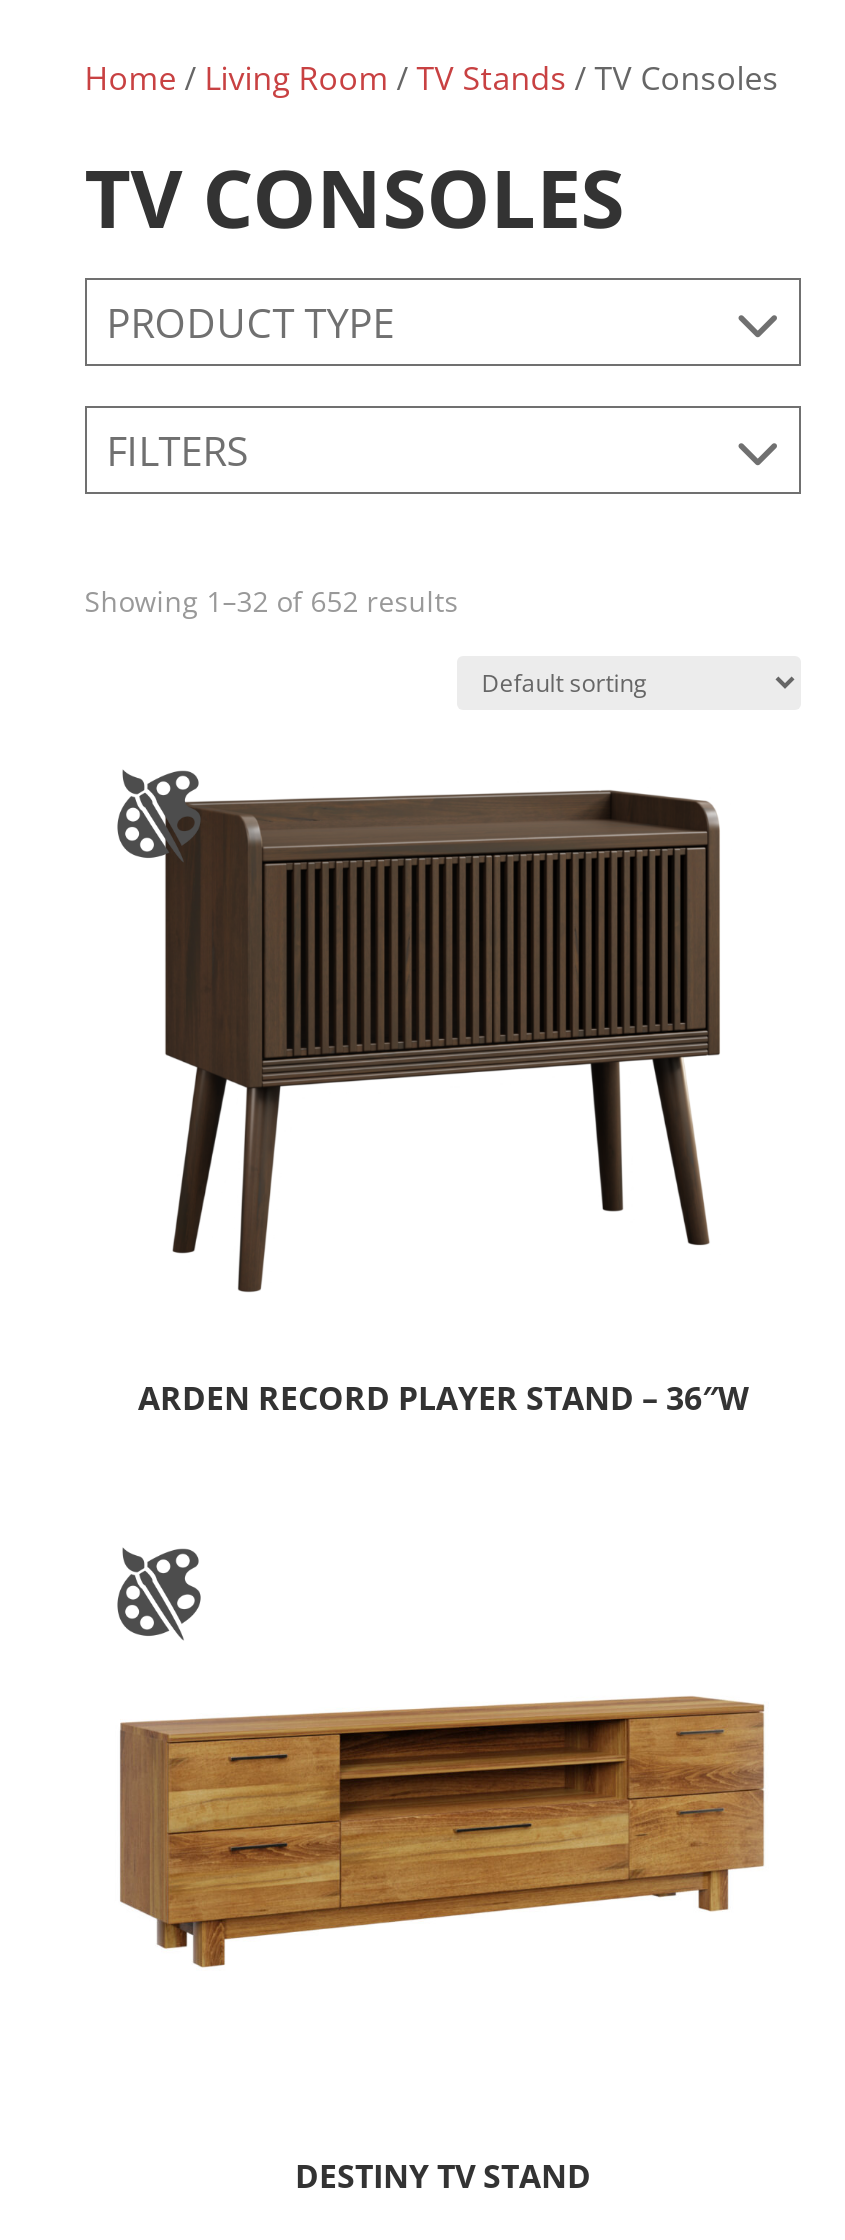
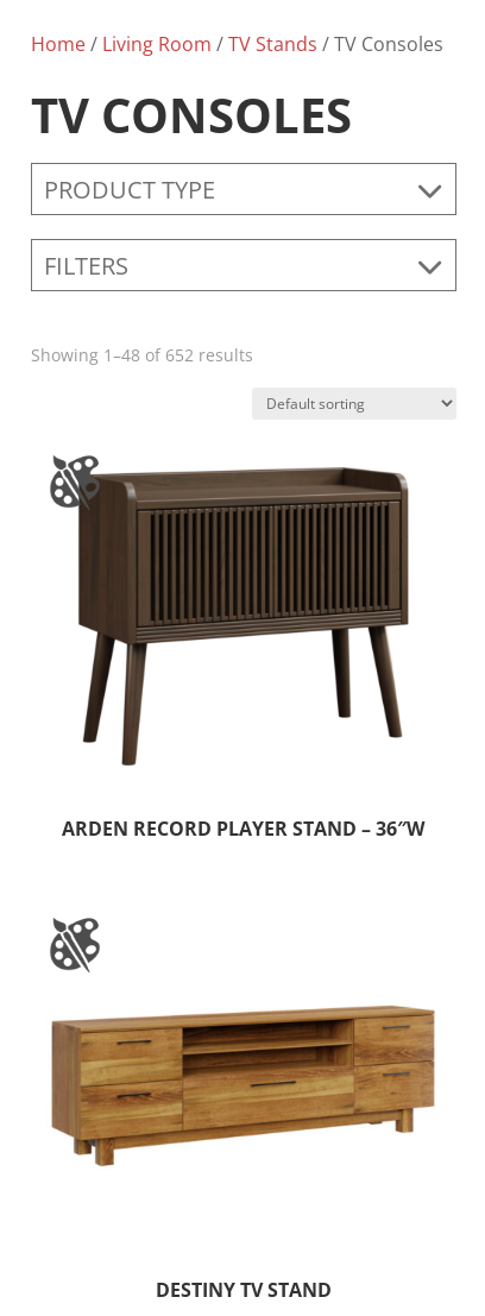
[85,582,459,620] Showing 1–32 of 652 results -> [31,344,253,366] Showing 1–48 of 652 results

